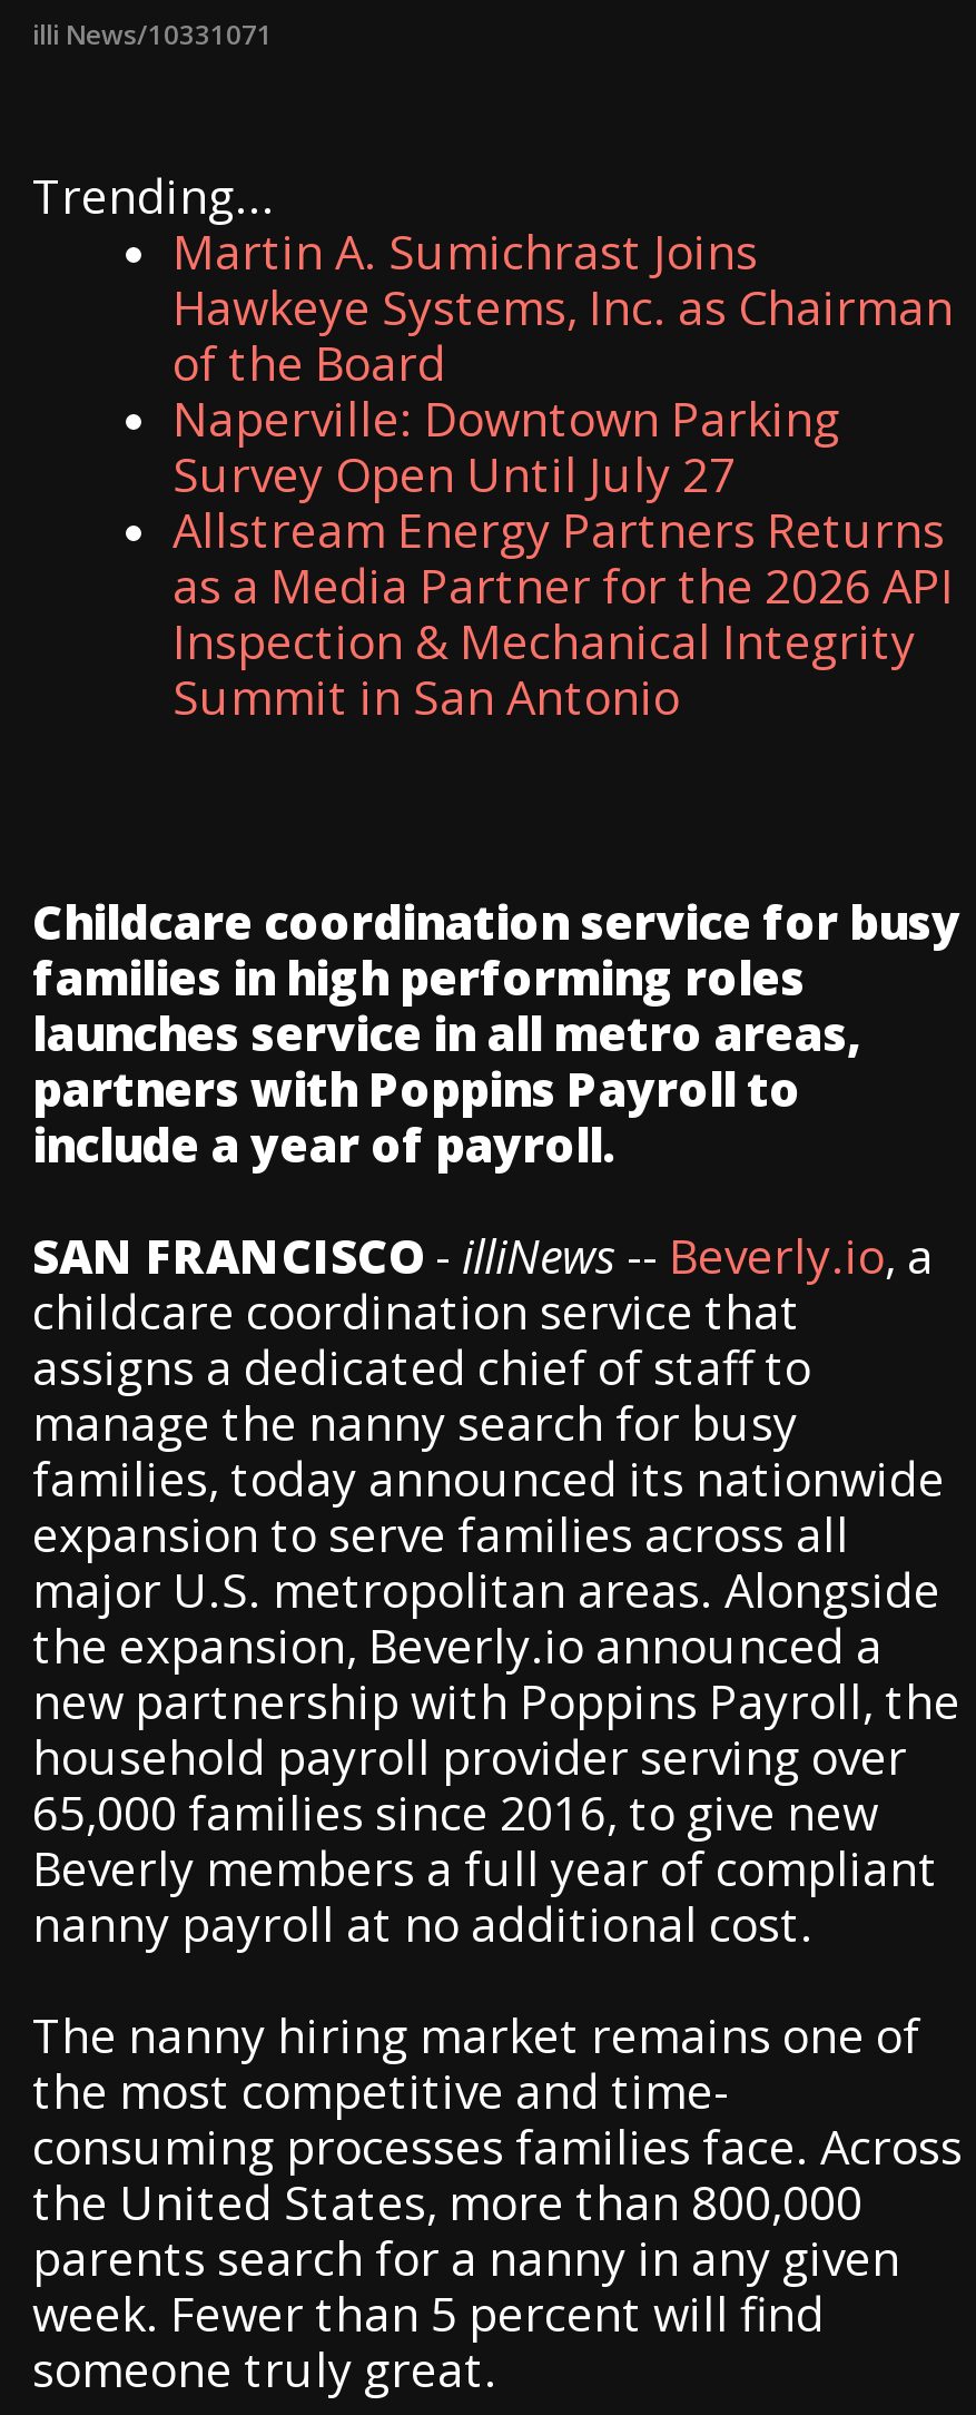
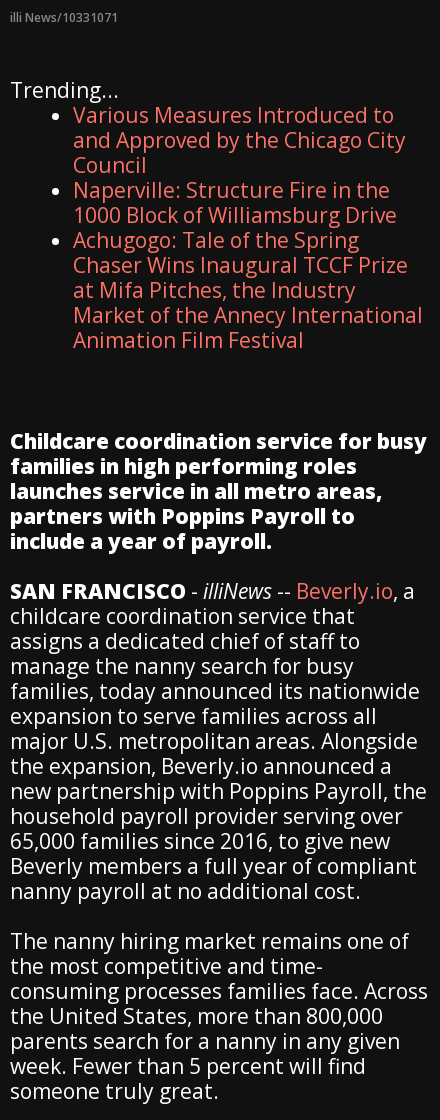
[172,220,954,728] Martin A. Sumichrast Joins | Hawkeye Systems, Inc. as Chairman | of the Board | Naperville: Downtown Parking | Survey Open Until July 27 | Allstream Energy Partners Returns | as a Media Partner for the 2026 API | Inspection & Mechanical Integrity | Summit in San Antonio -> [73,101,423,354] Various Measures Introduced to | and Approved by the Chicago City | Council | Naperville: Structure Fire in the | 1000 Block of Williamsburg Drive | Achugogo: Tale of the Spring | Chaser Wins Inaugural TCCF Prize | at Mifa Pitches, the Industry | Market of the Annecy International | Animation Film Festival

